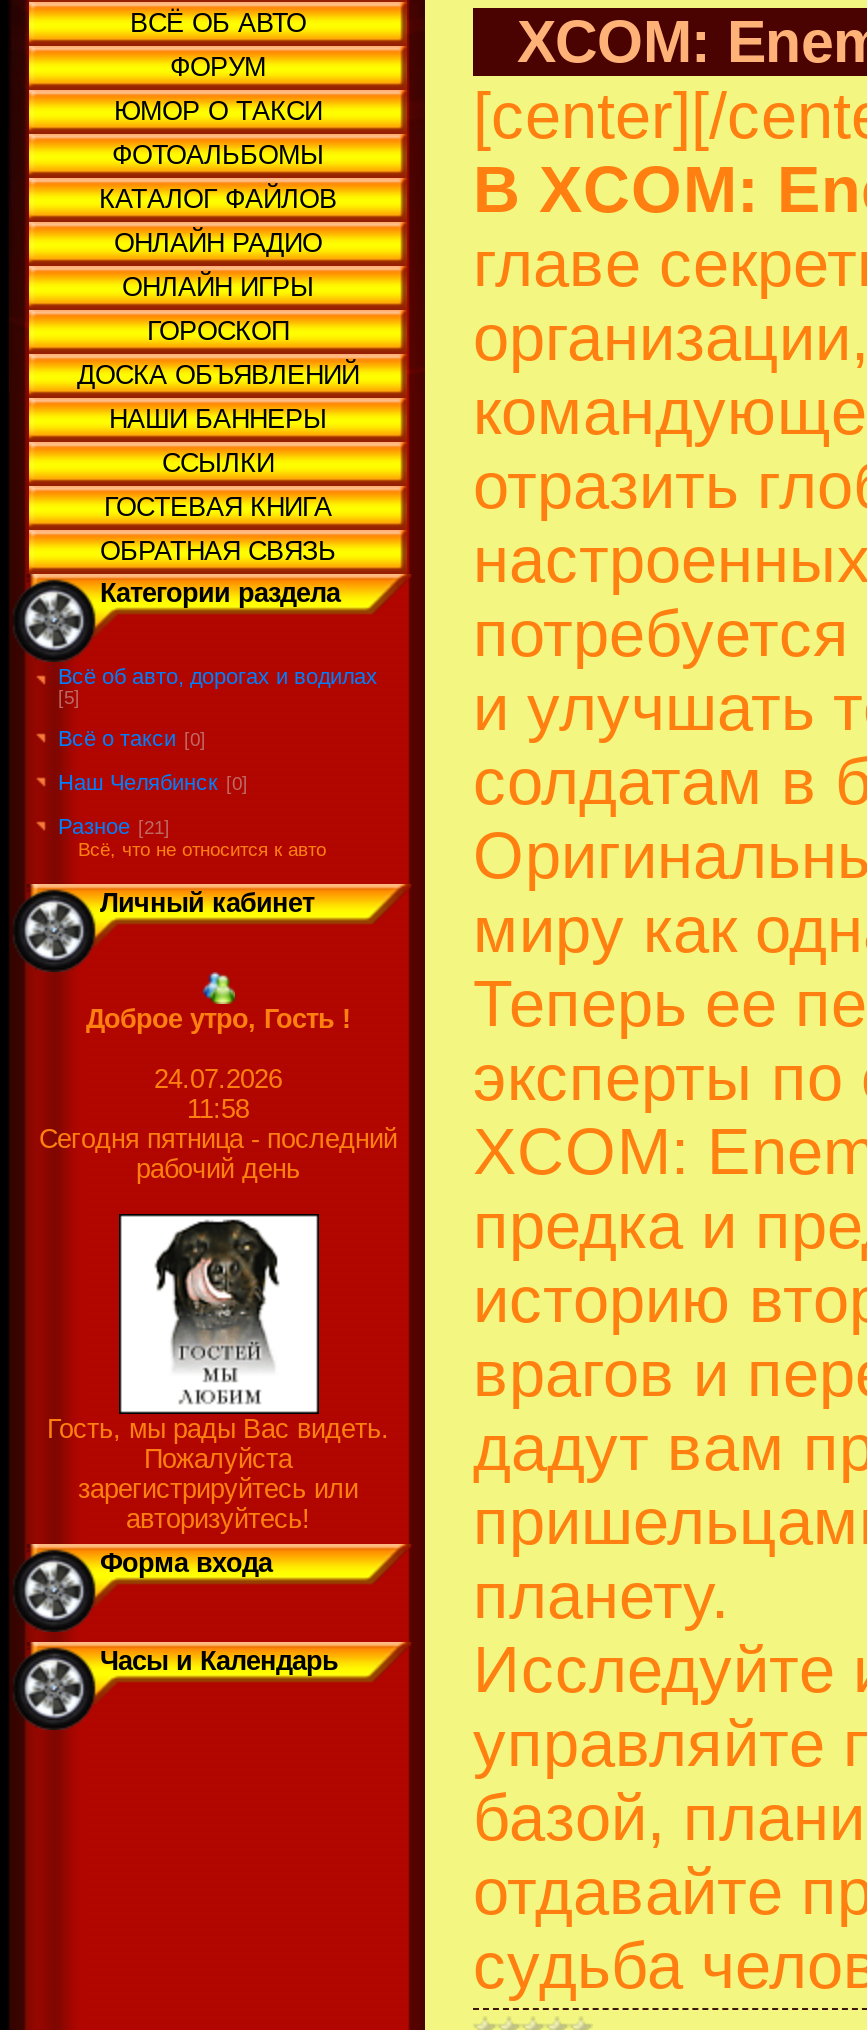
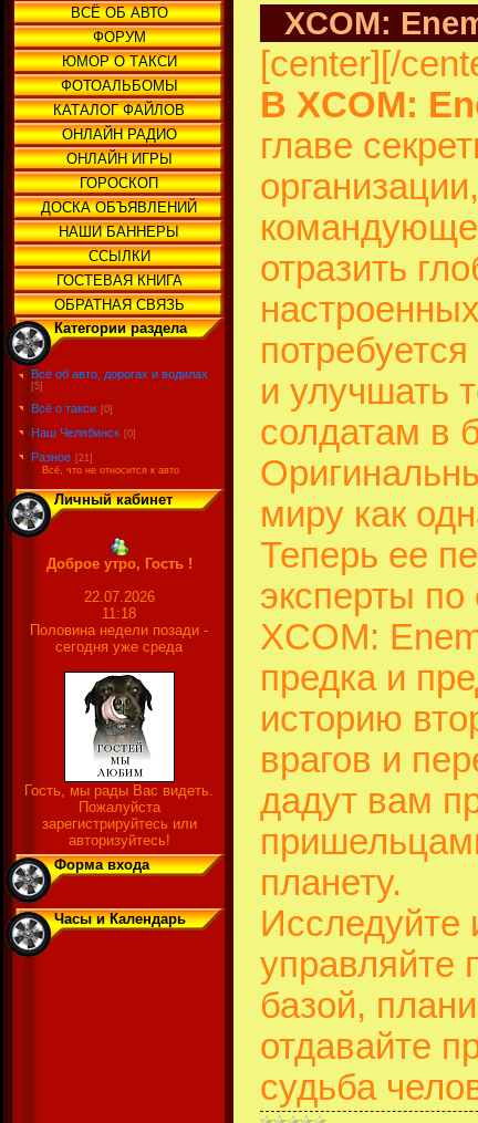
[39,1064,397,1184] 24.07.2026 | 11:58 | Сегодня пятница - последний | рабочий день -> [30,589,208,655] 22.07.2026 | 11:18 | Половина недели позади - | сегодня уже среда

